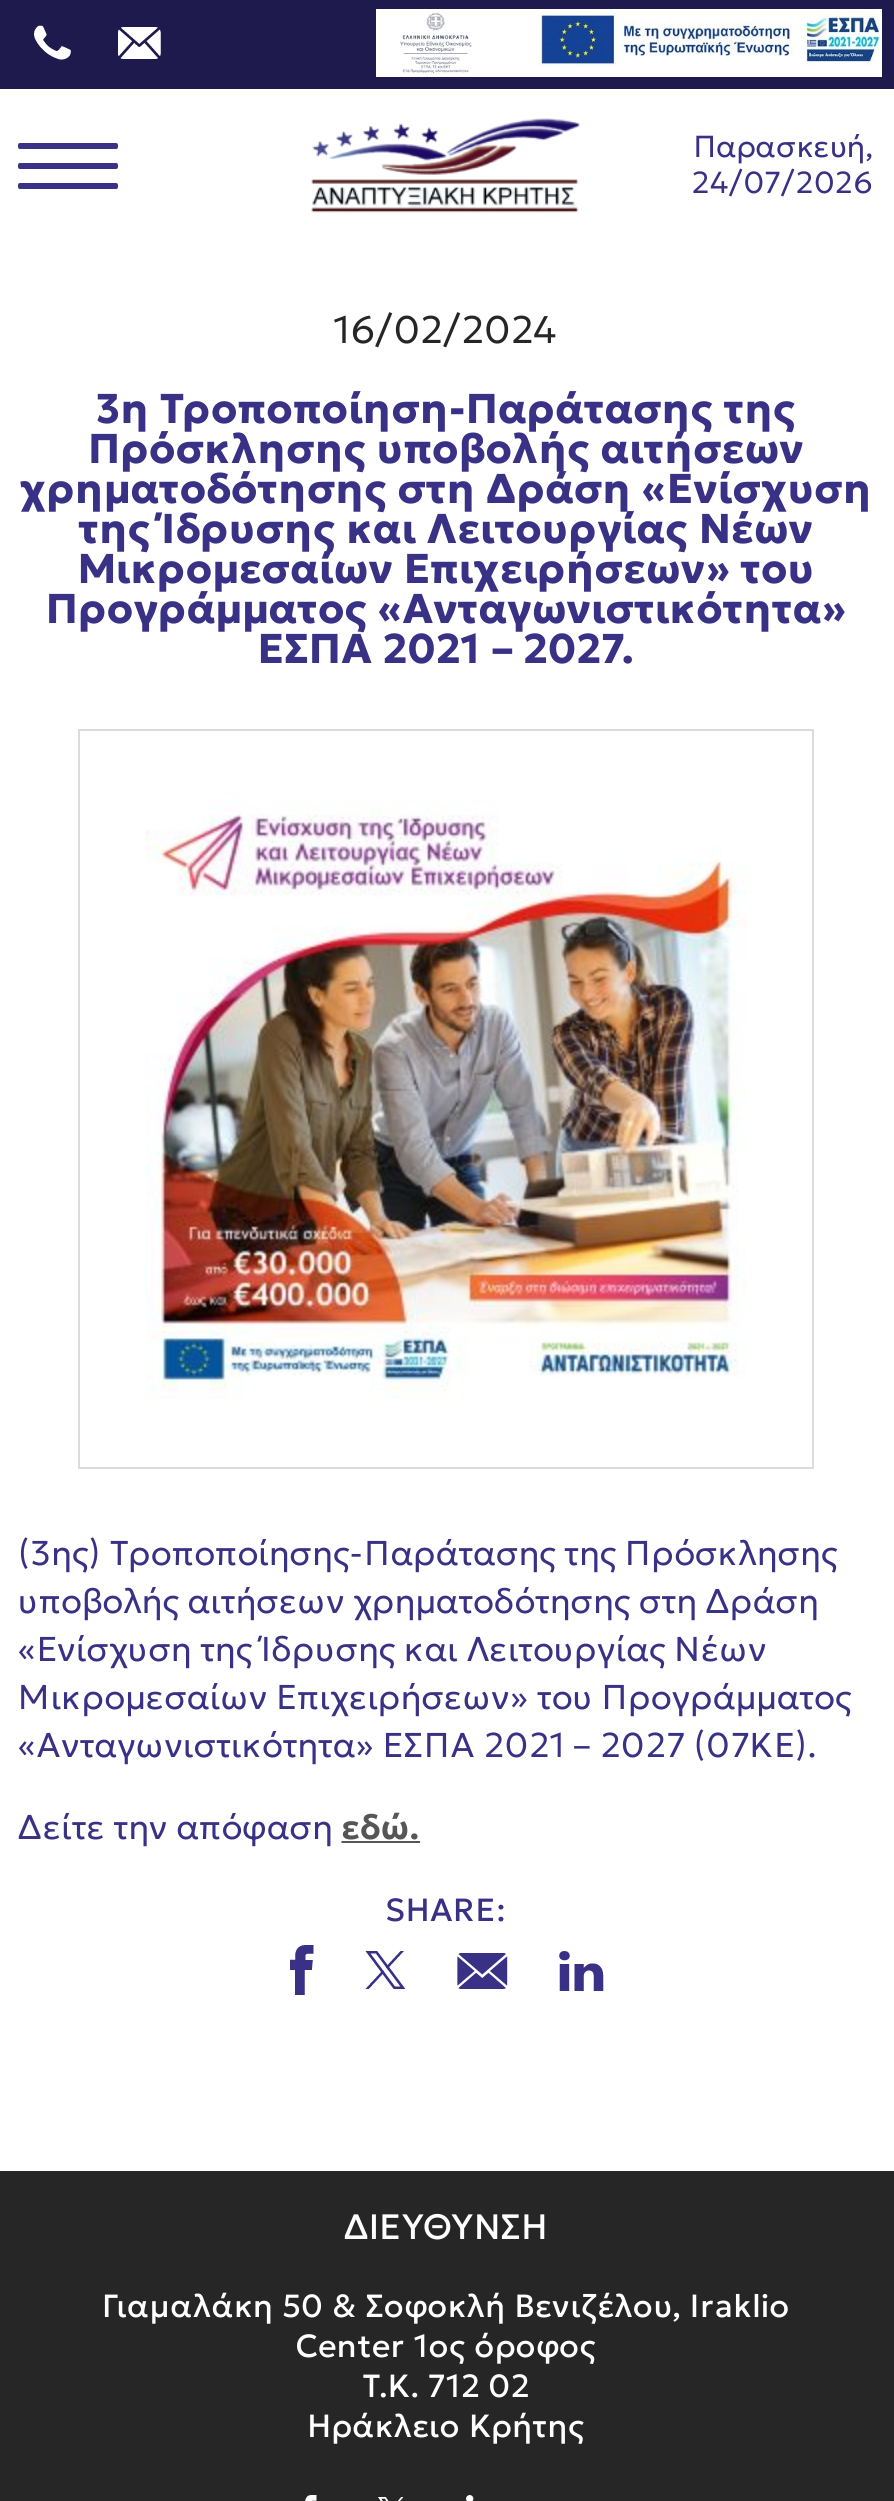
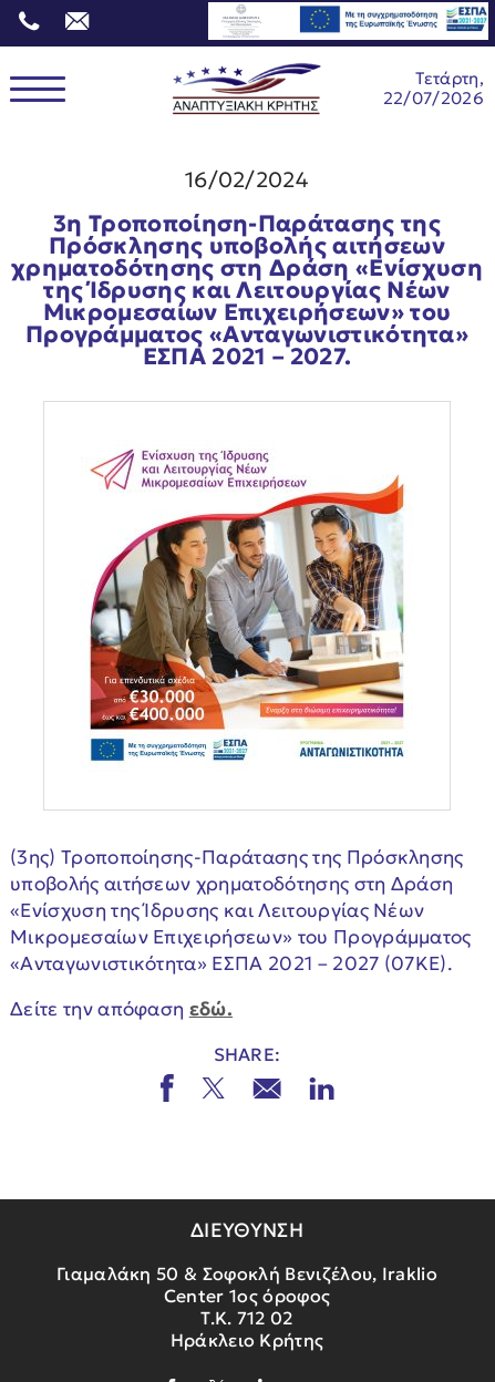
[692,127,874,201] Παρασκευή, | 24/07/2026 -> [383,68,484,109] Τετάρτη, | 22/07/2026

